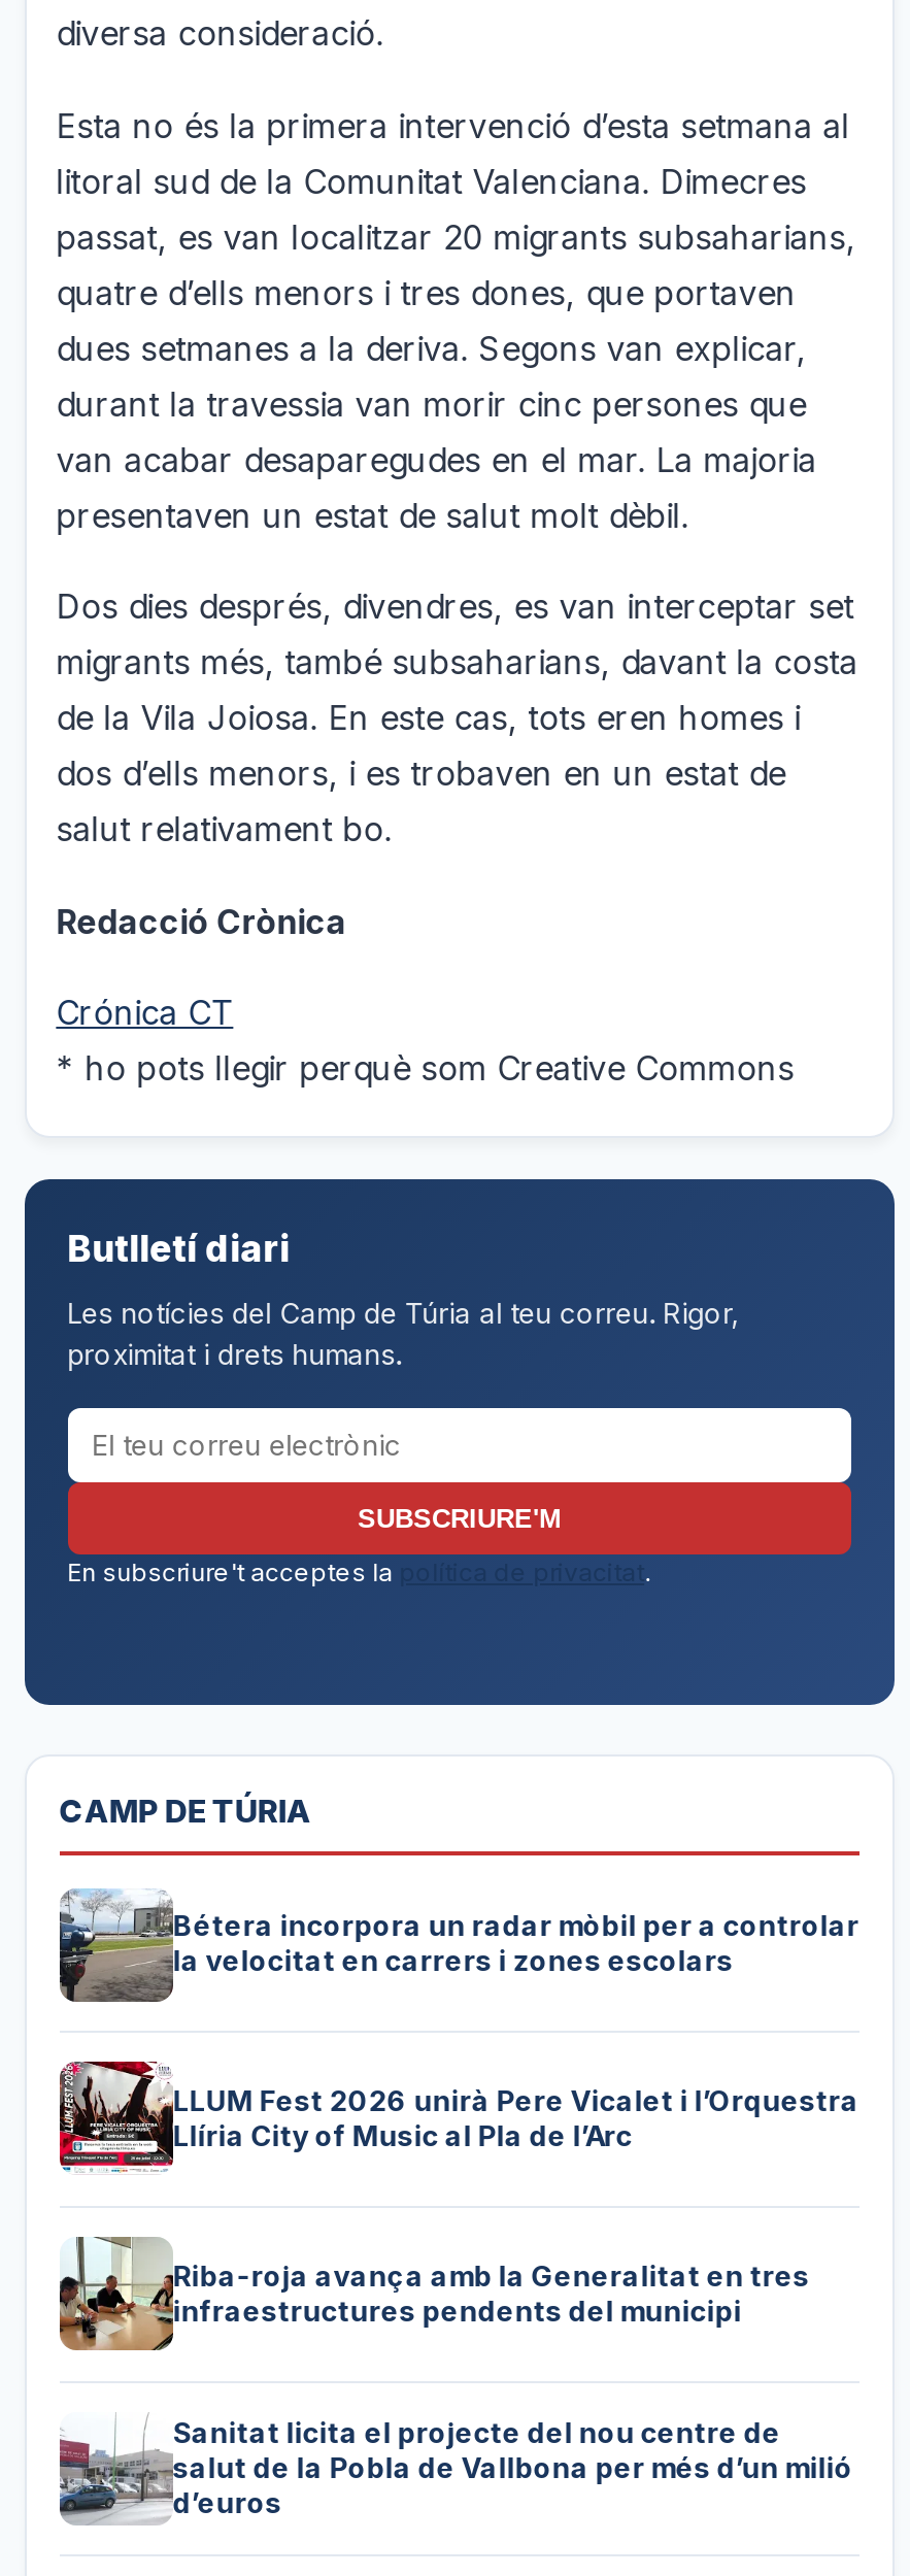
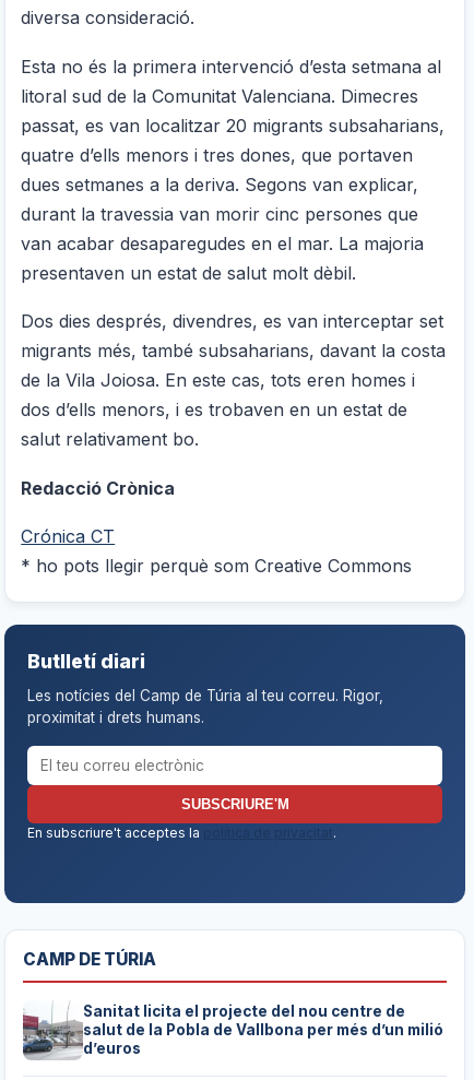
[60,1888,859,2004] [image] | Bétera incorpora un radar mòbil per a controlar | la velocitat en carrers i zones escolars -> none
[58,2060,859,2175] [image] | LLUM Fest 2026 unirà Pere Vicalet i l’Orquestra | Llíria City of Music al Pla de l’Arc -> none
[58,2237,810,2352] [image] | Riba-roja avança amb la Generalitat en tres | infraestructures pendents del municipi -> none

